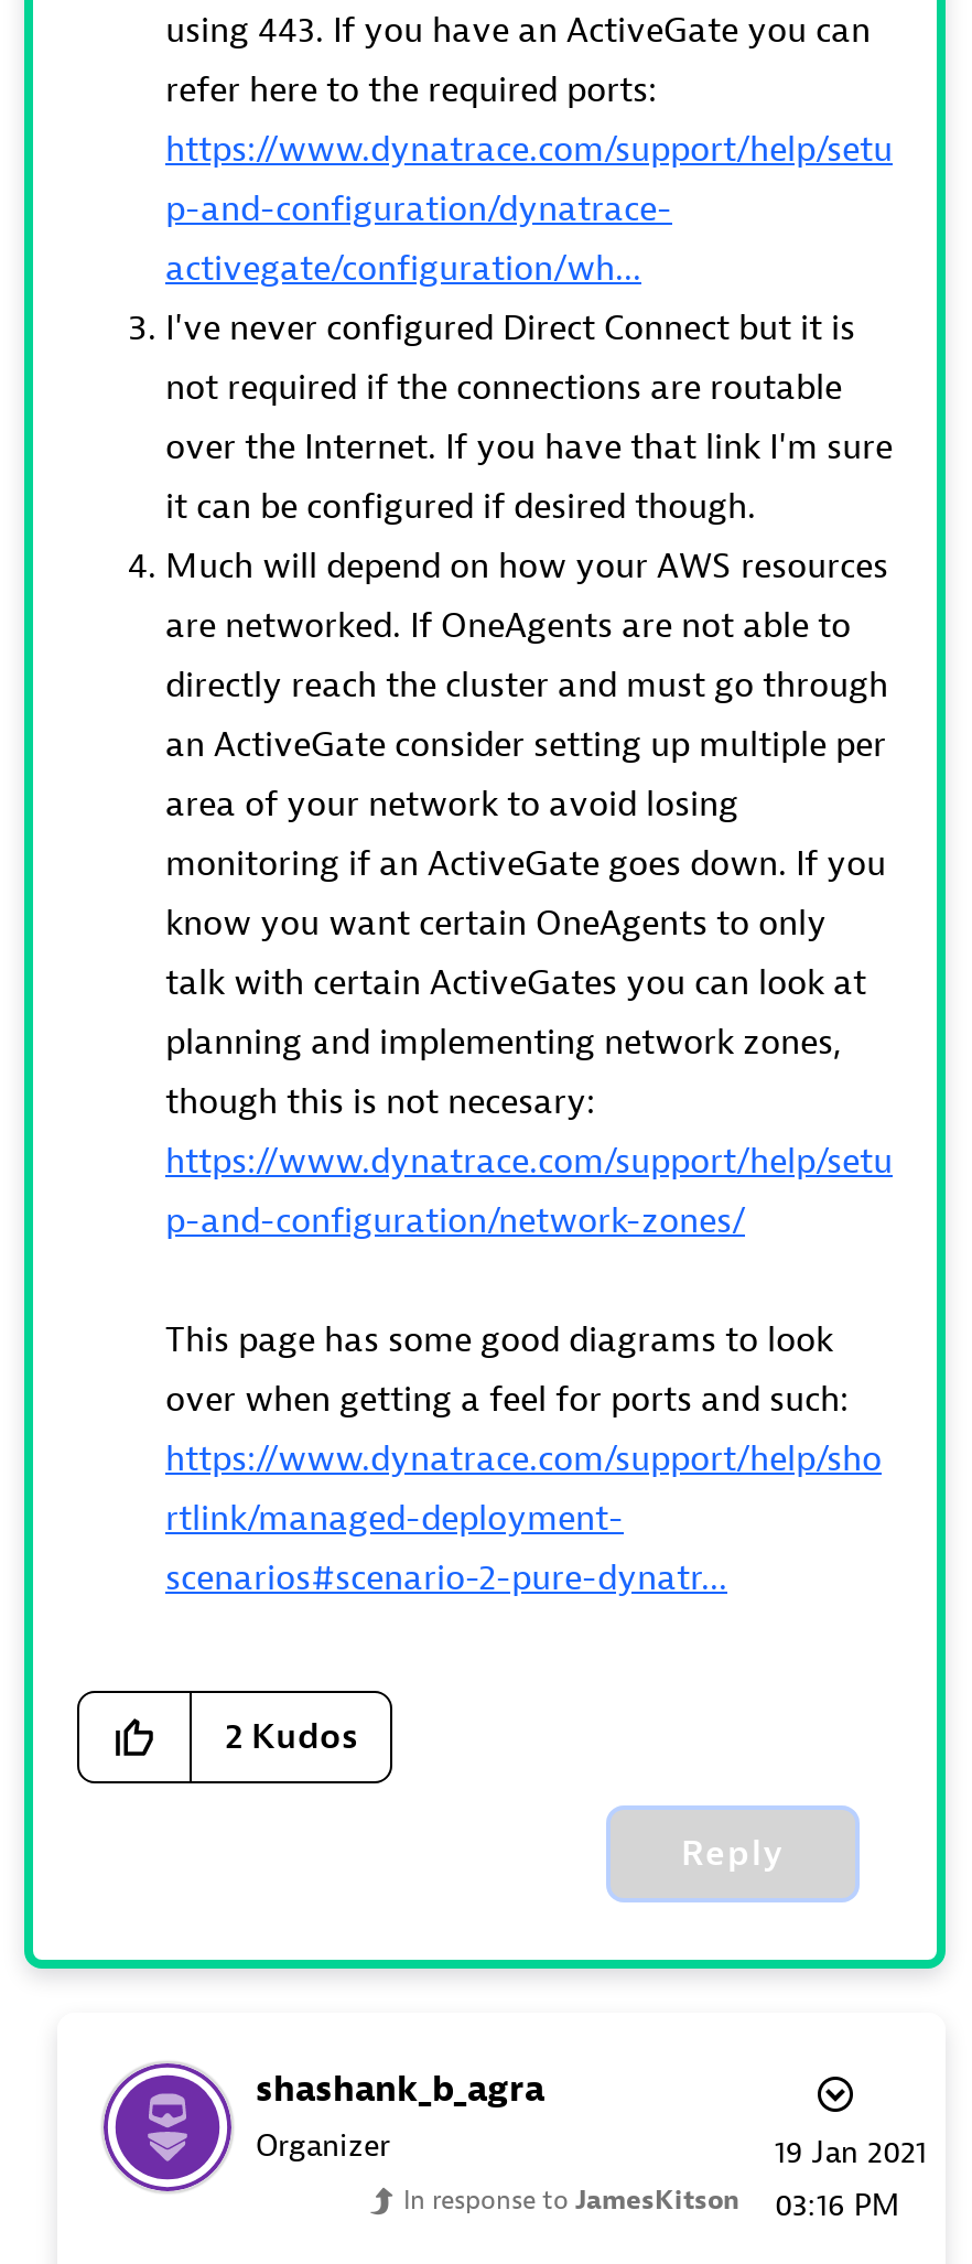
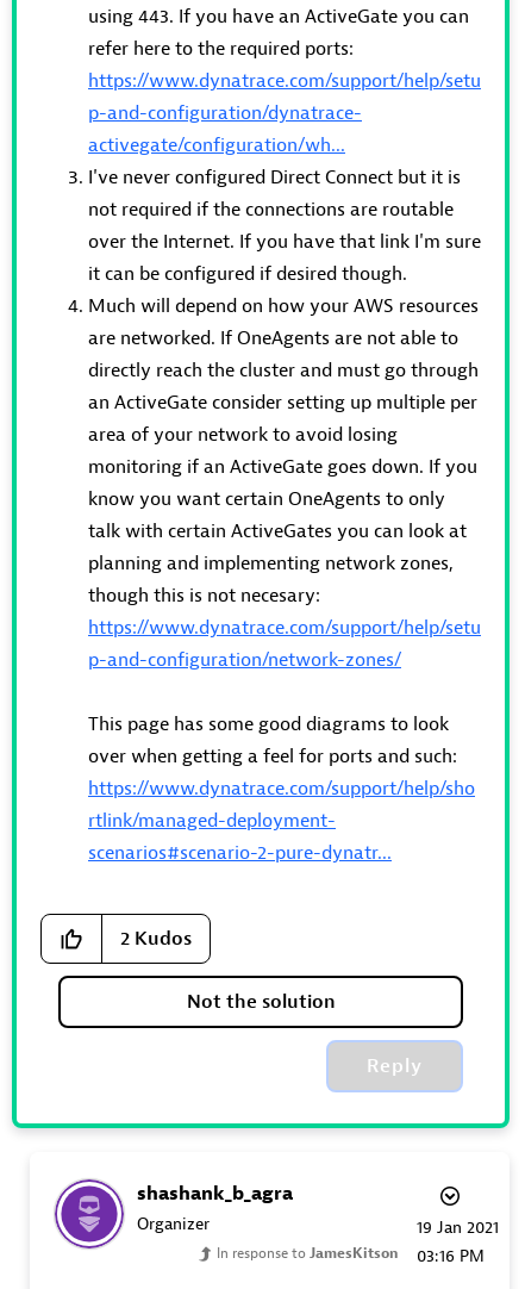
none -> [186,990,335,1014] Not the solution

